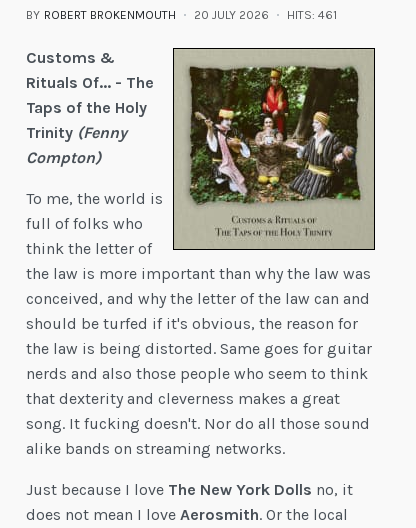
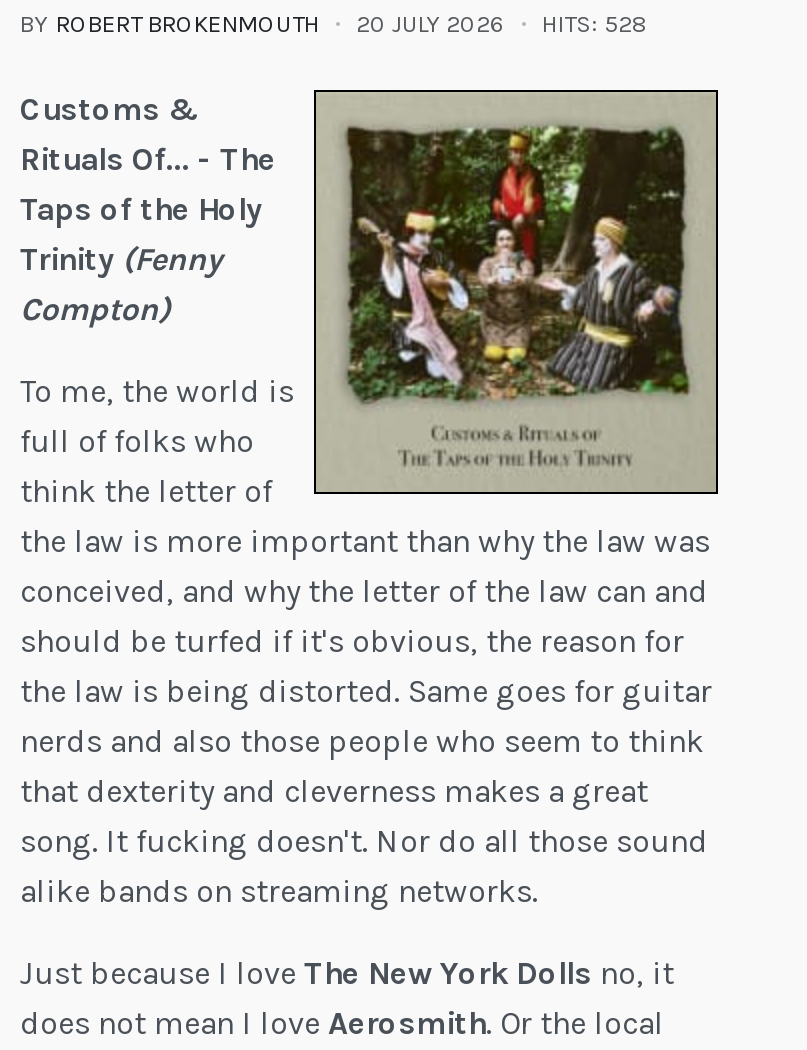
[26,8,337,22] BY ROBERT BROKENMOUTH 20 JULY 2026 HITS: 461 -> [20,10,648,38] BY ROBERT BROKENMOUTH 20 JULY 2026 HITS: 528

